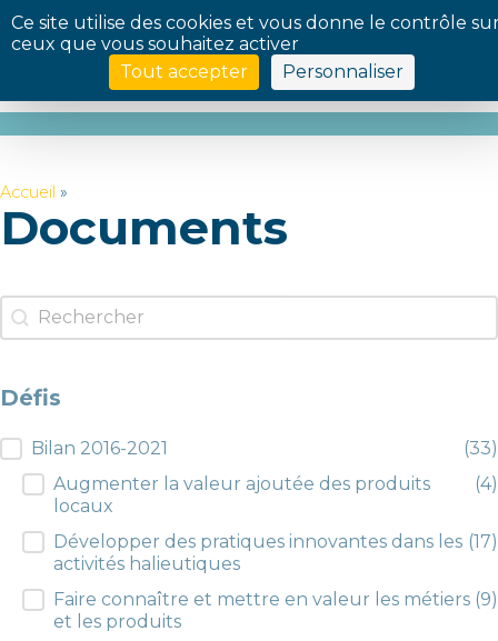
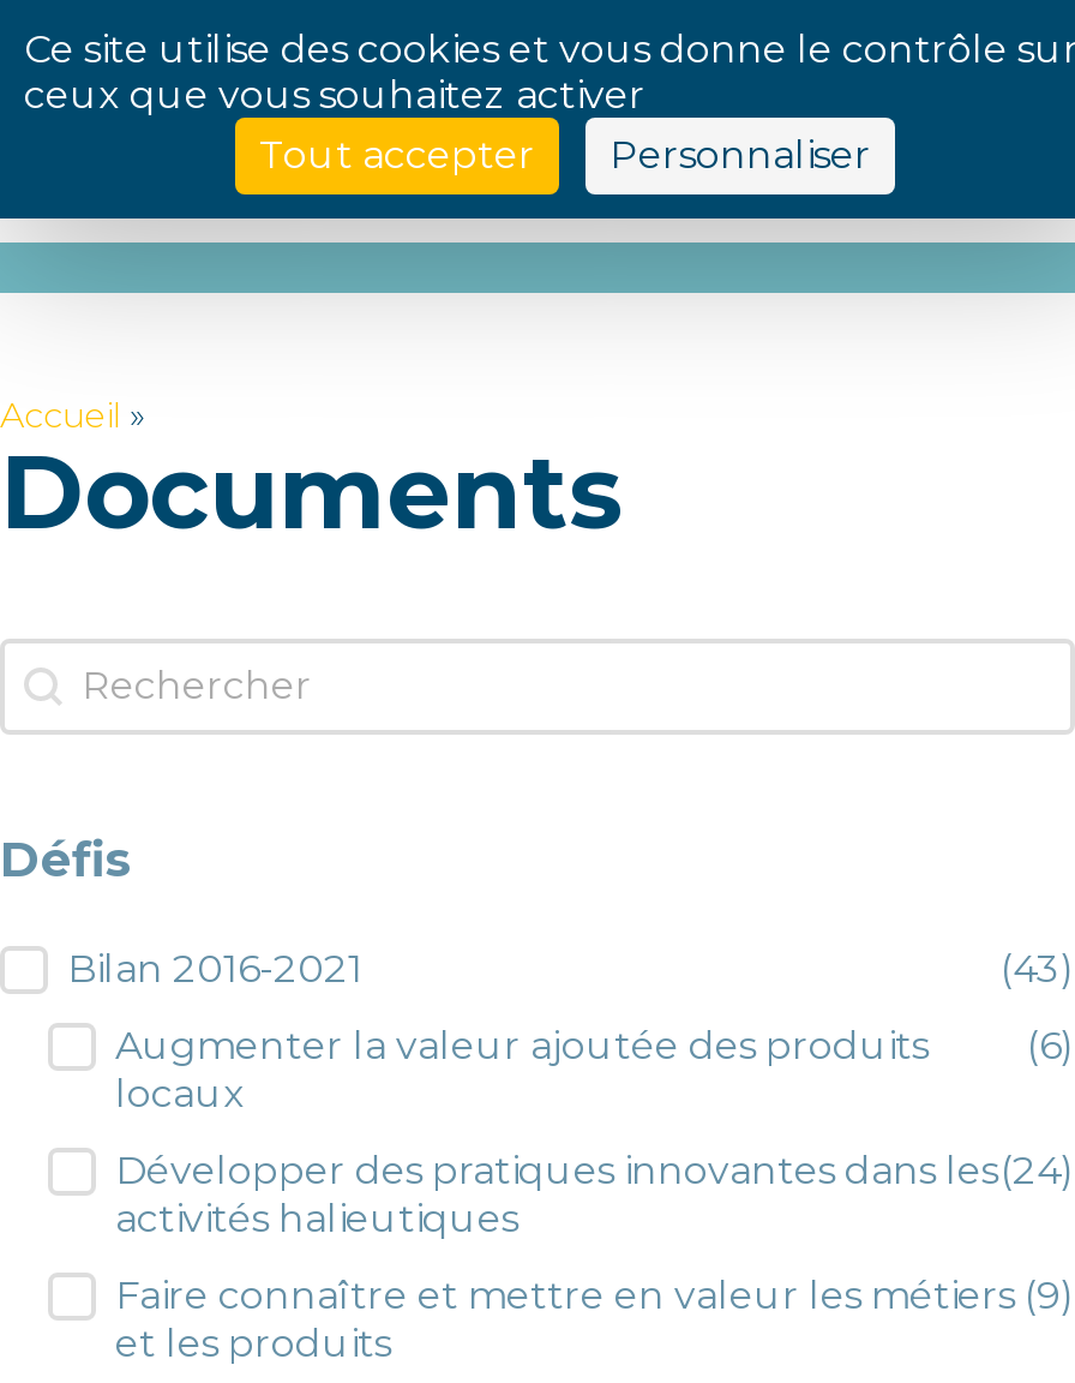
[464,438,498,459] (33) -> [1001,946,1075,992] (43)
[475,473,498,494] (4) -> [1027,1023,1075,1068] (6)
[53,531,498,552] Développer des pratiques innovantes dans les (17) -> [115,1148,1075,1193] Développer des pratiques innovantes dans les (24)

